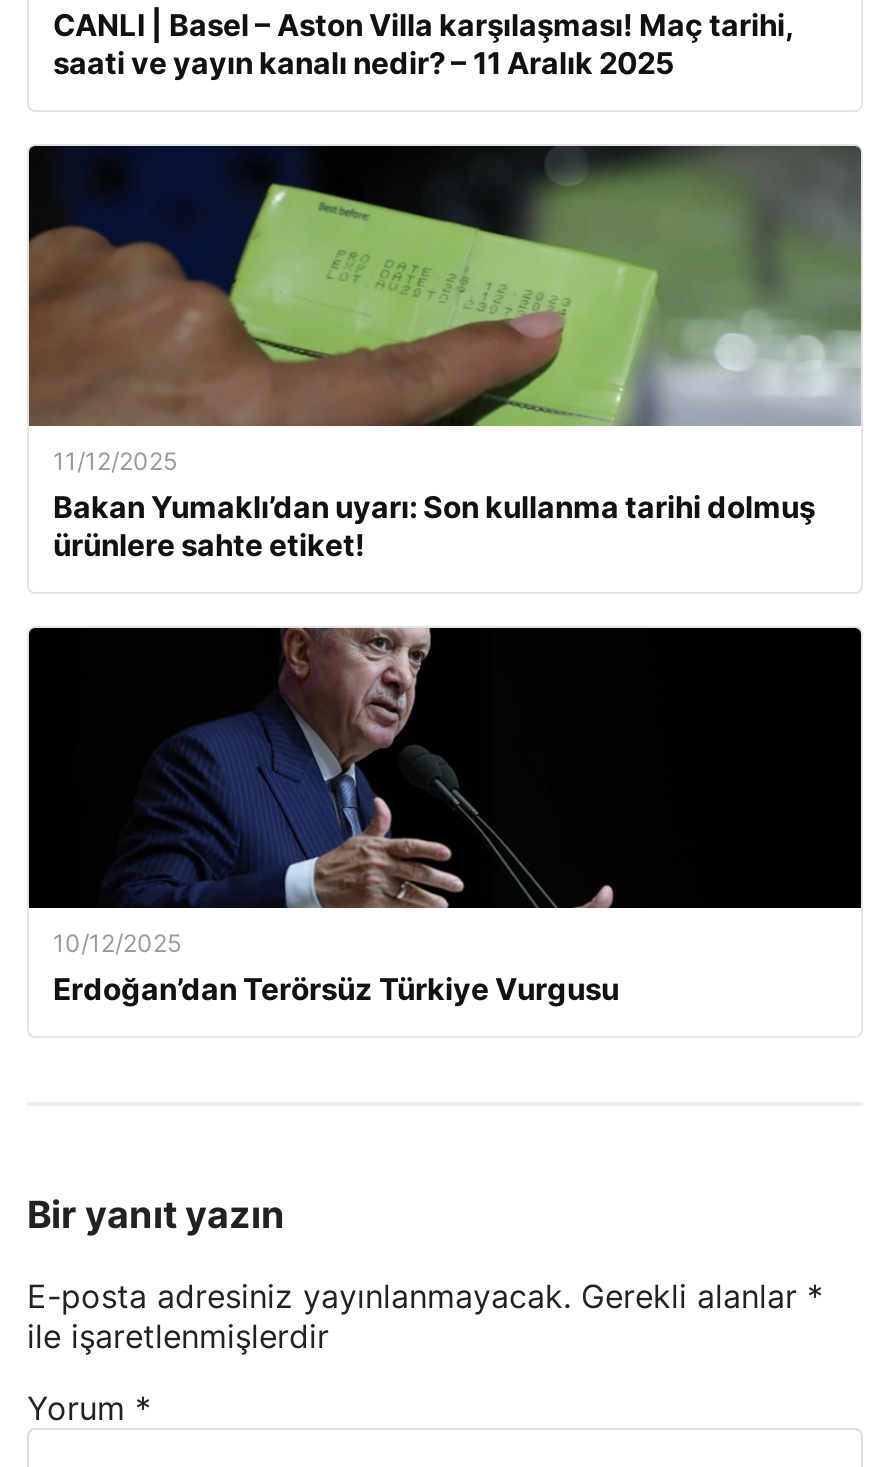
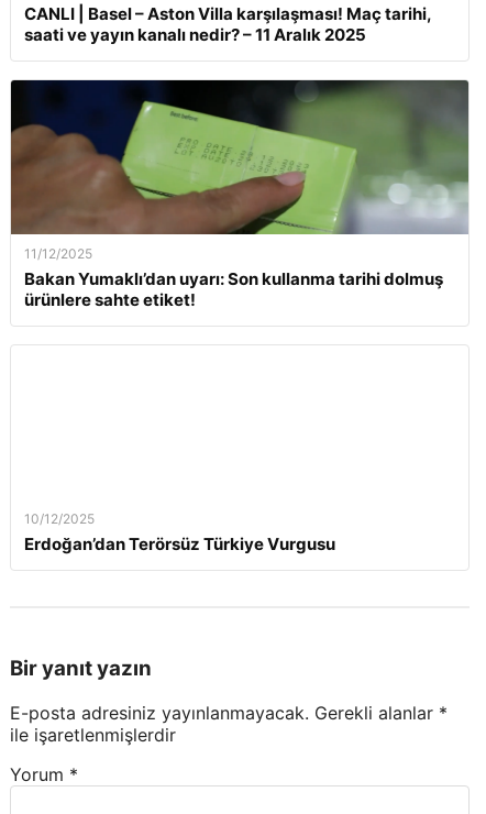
[27,626,863,910] [image] -> none

